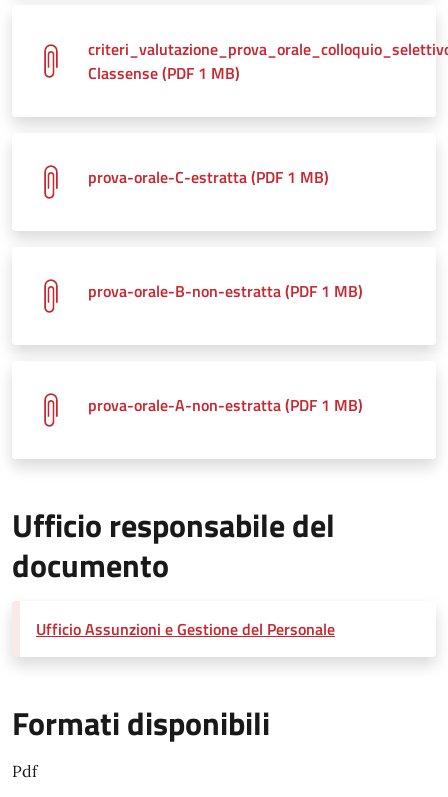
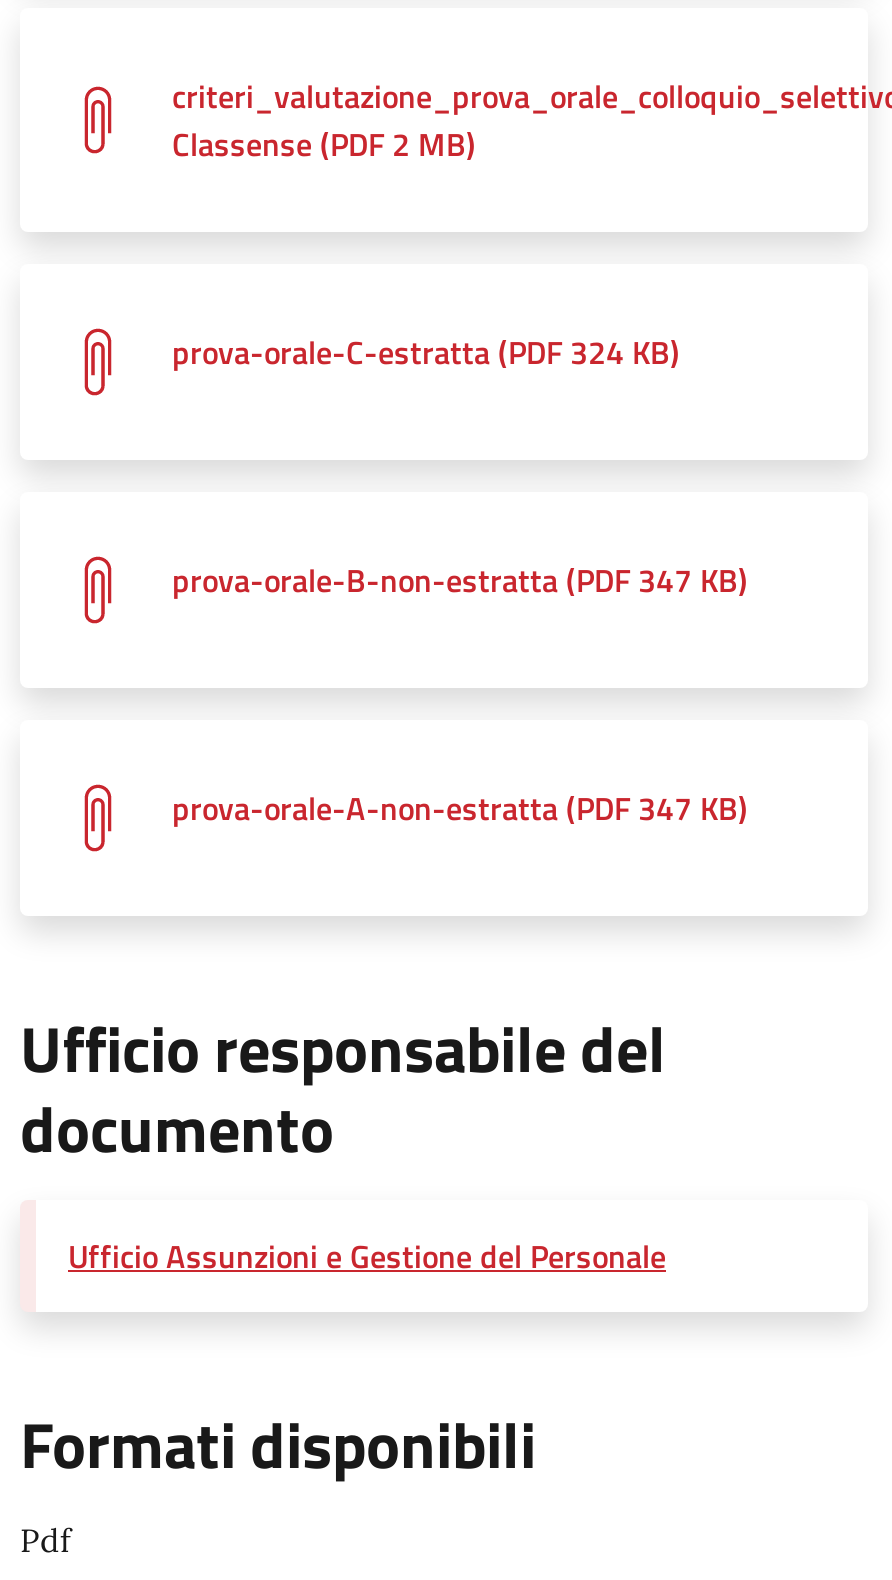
[88,61,240,85] Classense (PDF 1 MB) -> [172,120,476,168] Classense (PDF 2 MB)
[88,165,329,189] prova-orale-C-estratta (PDF 1 MB) -> [172,328,680,376] prova-orale-C-estratta (PDF 324 KB)
[88,279,363,303] prova-orale-B-non-estratta (PDF 1 MB) -> [172,556,748,604] prova-orale-B-non-estratta (PDF 347 KB)
[88,393,363,417] prova-orale-A-non-estratta (PDF 1 MB) -> [172,784,748,832] prova-orale-A-non-estratta (PDF 347 KB)

